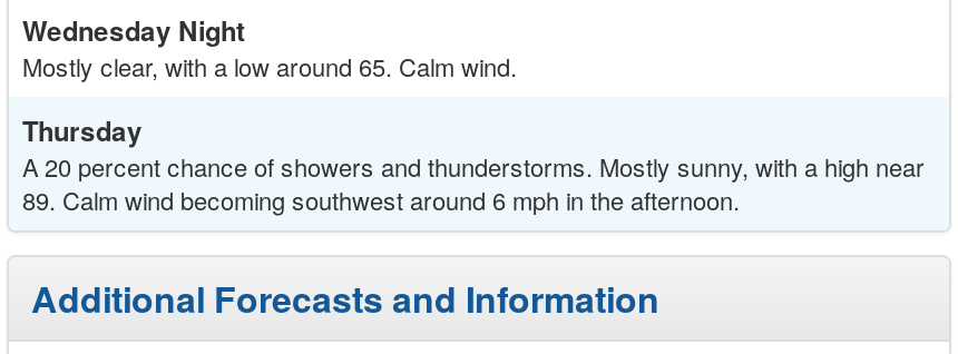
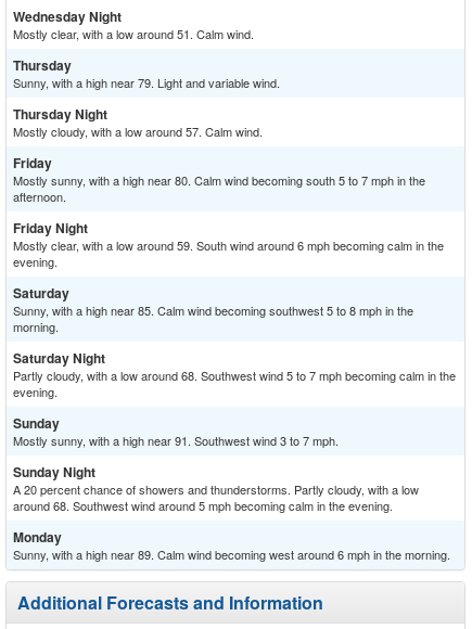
[22,48,517,83] Mostly clear, with a low around 65. Calm wind. -> [13,25,254,42] Mostly clear, with a low around 51. Calm wind.
[22,148,925,217] A 20 percent chance of showers and thunderstorms. Mostly sunny, with a high near | 89. Calm wind becoming southwest around 6 mph in the afternoon. -> [13,74,456,563] Sunny, with a high near 79. Light and variable wind. | Thursday Night | Mostly cloudy, with a low around 57. Calm wind. | Friday | Mostly sunny, with a high near 80. Calm wind becoming south 5 to 7 mph in the | afternoon. | Friday Night | Mostly clear, with a low around 59. South wind around 6 mph becoming calm in the | evening. | Saturday | Sunny, with a high near 85. Calm wind becoming southwest 5 to 8 mph in the | morning. | Saturday Night | Partly cloudy, with a low around 68. Southwest wind 5 to 7 mph becoming calm in the | evening. | Sunday | Mostly sunny, with a high near 91. Southwest wind 3 to 7 mph. | Sunday Night | A 20 percent chance of showers and thunderstorms. Partly cloudy, with a low | around 68. Southwest wind around 5 mph becoming calm in the evening. | Monday | Sunny, with a high near 89. Calm wind becoming west around 6 mph in the morning.

